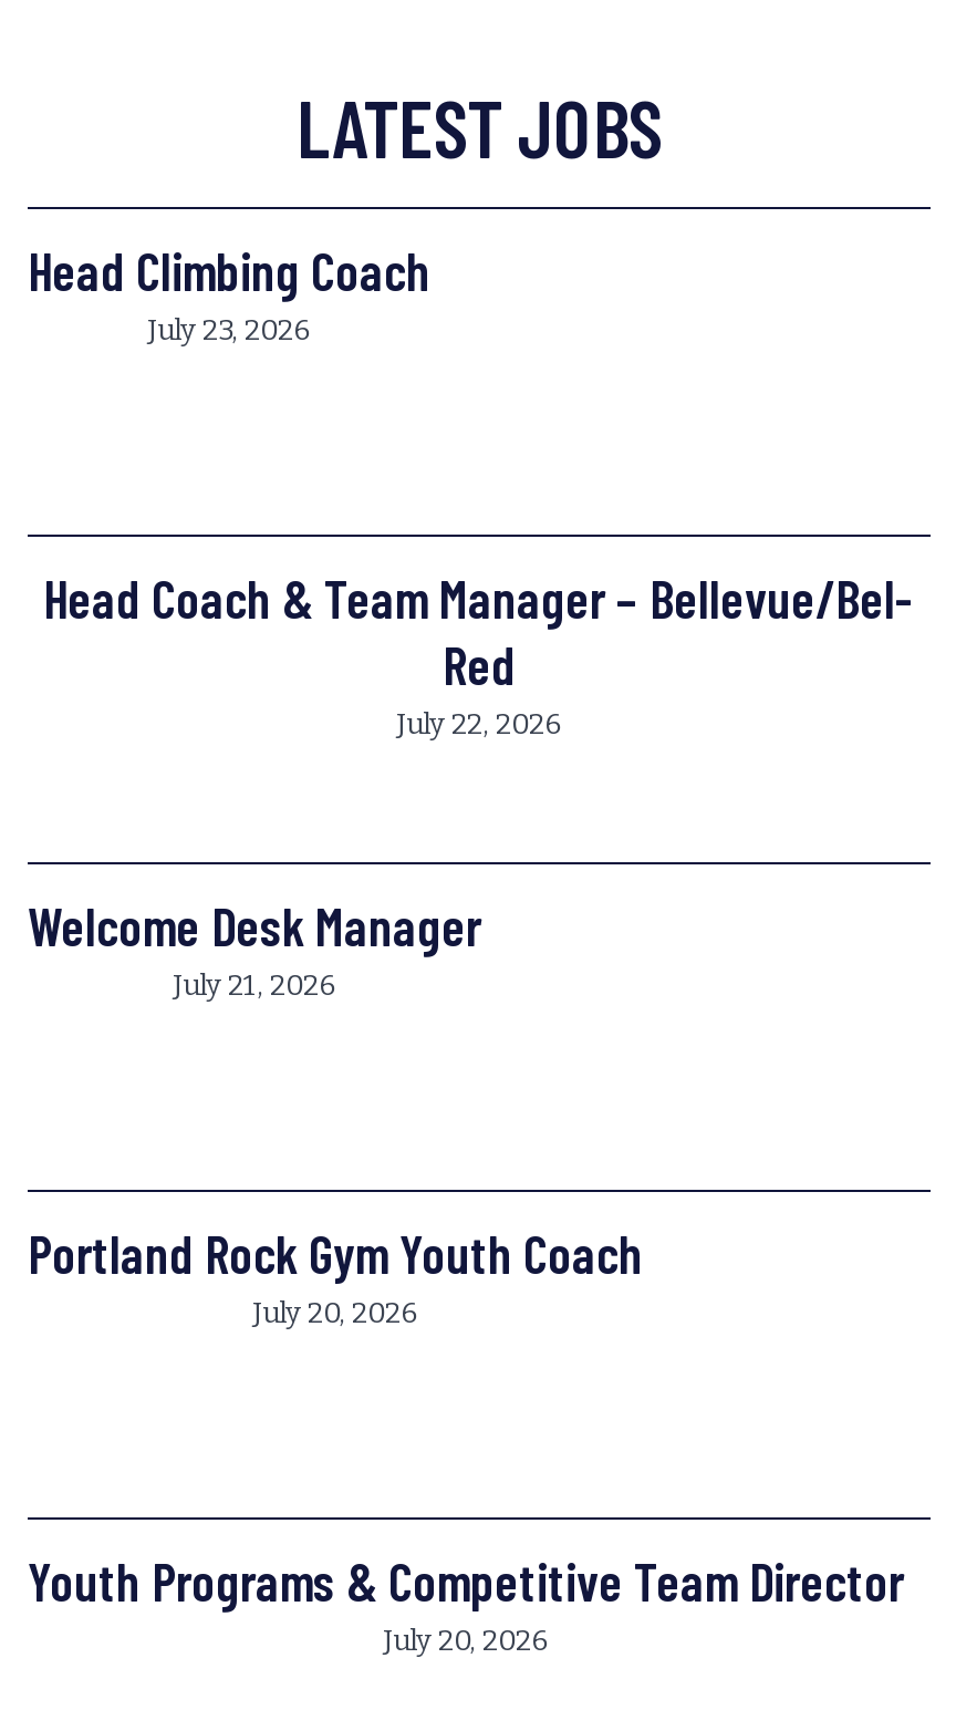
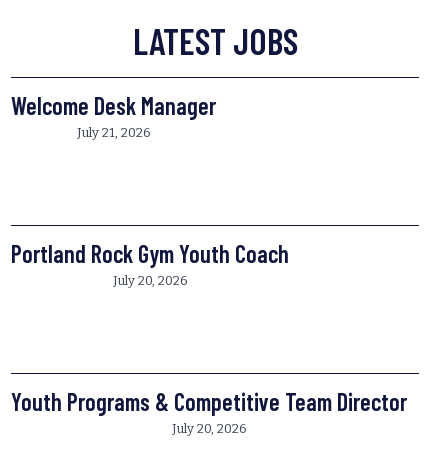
[28,237,430,346] Head Climbing Coach | July 23, 2026 -> none
[43,565,915,740] Head Coach & Team Manager – Bellevue/Bel- | Red | July 22, 2026 -> none

